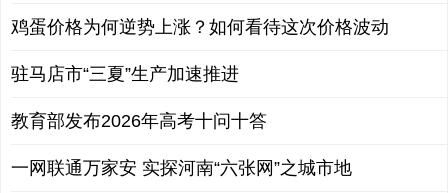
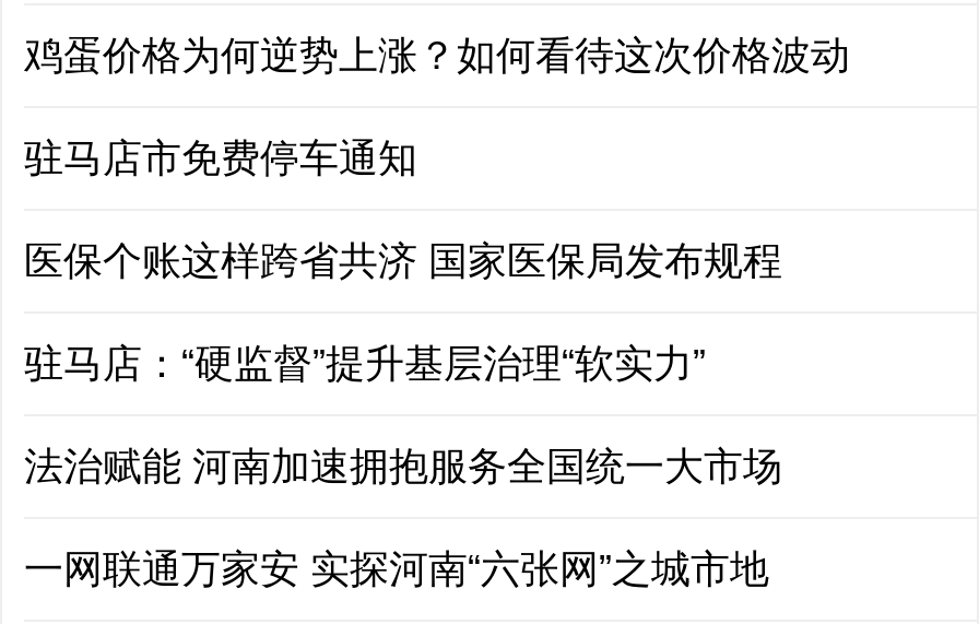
[11,64,267,131] 驻马店市“三夏”生产加速推进 | 教育部发布2026年高考十问十答 -> [24,137,782,488] 驻马店市免费停车通知 | 医保个账这样跨省共济 国家医保局发布规程 | 驻马店：“硬监督”提升基层治理“软实力” | 法治赋能 河南加速拥抱服务全国统一大市场

